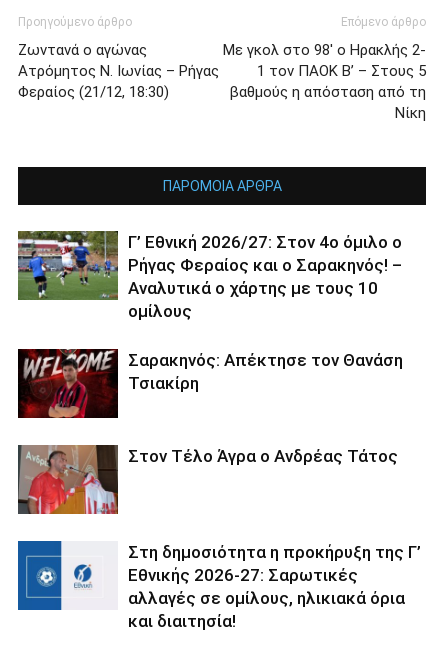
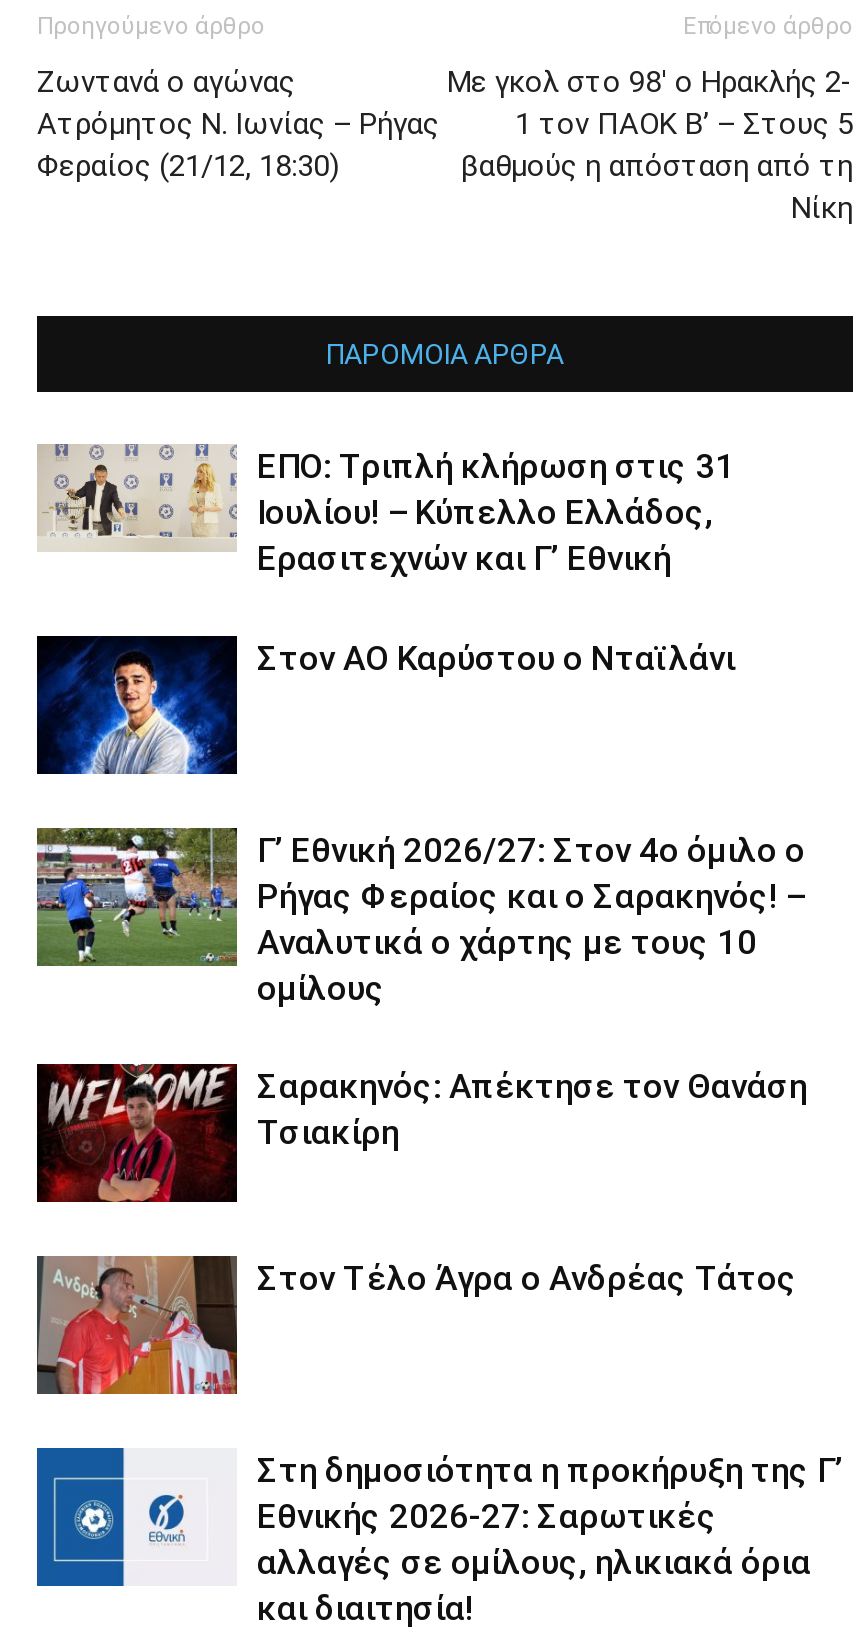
none -> [35,634,237,776] [image]
none -> [39,444,735,678] [image] | ΕΠΟ: Τριπλή κλήρωση στις 31 | Ιουλίου! – Κύπελλο Ελλάδος, | Ερασιτεχνών και Γ’ Εθνική | Στον ΑΟ Καρύστου ο Νταϊλάνι

